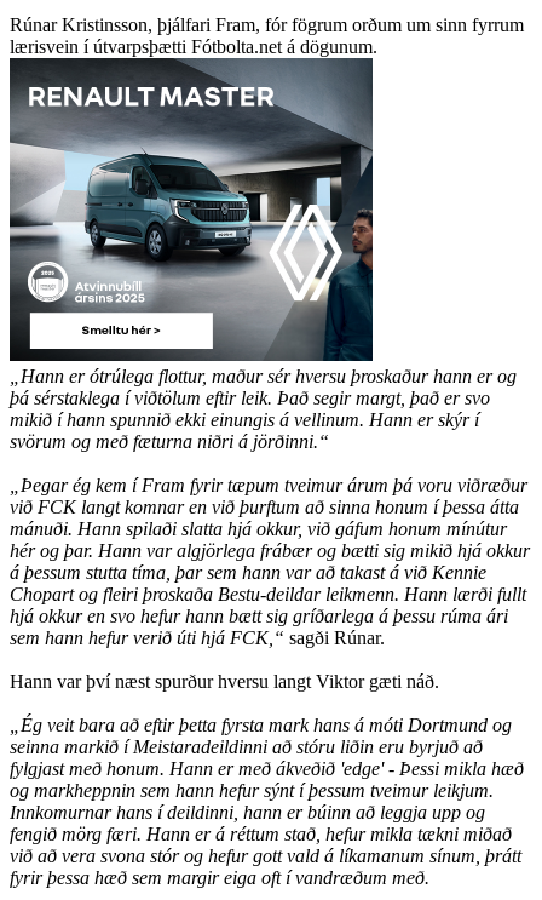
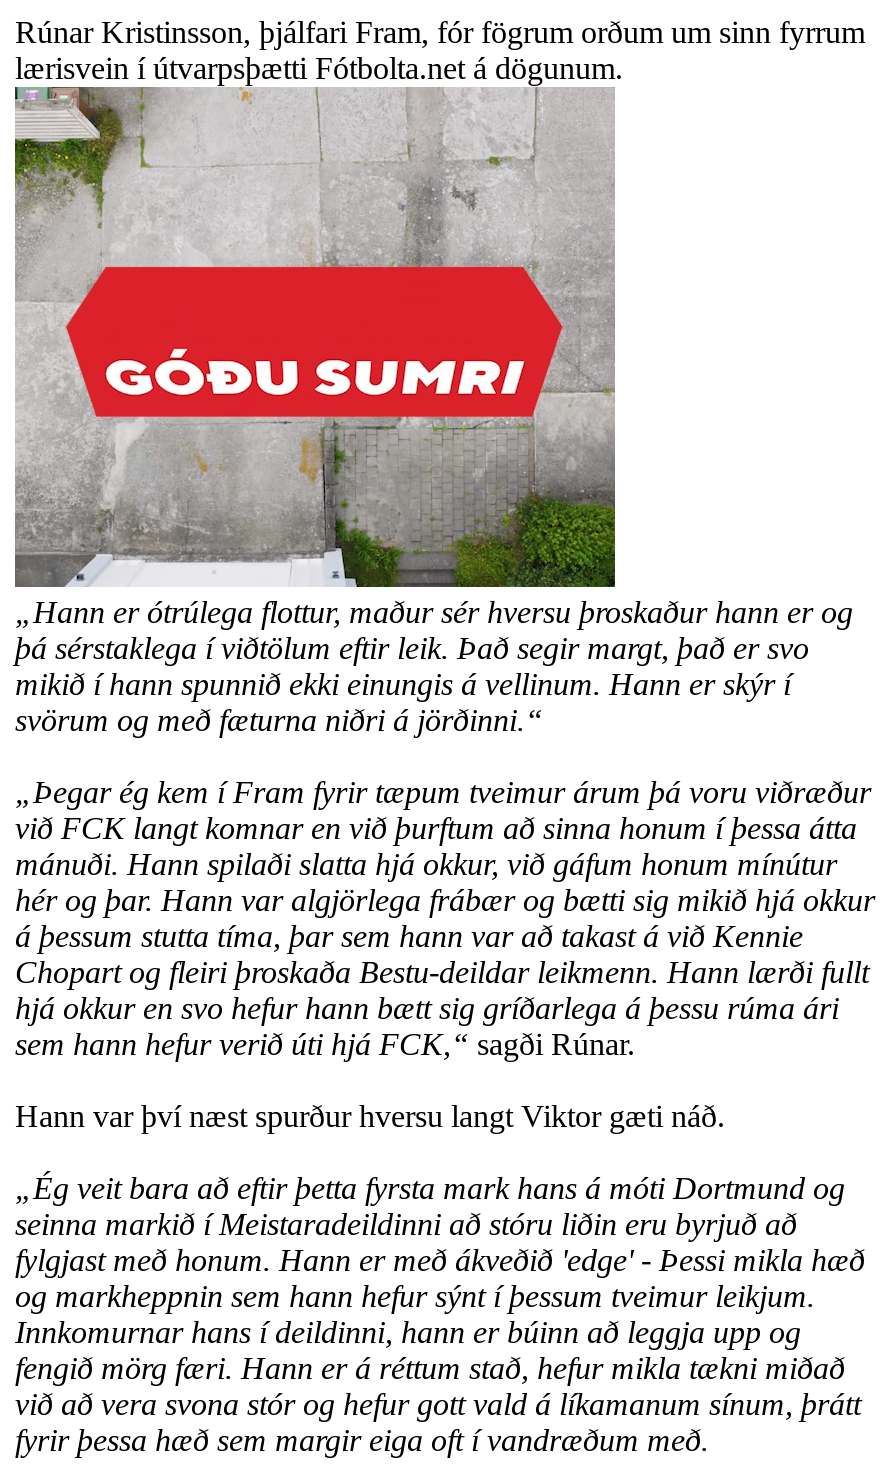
[8,59,374,362] [image] -> [13,89,617,589] [image]

